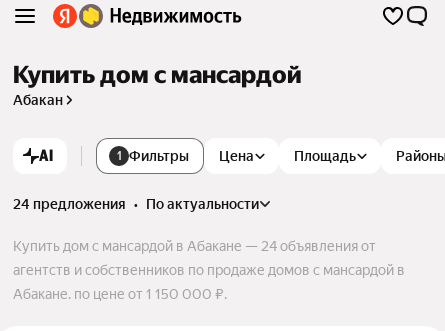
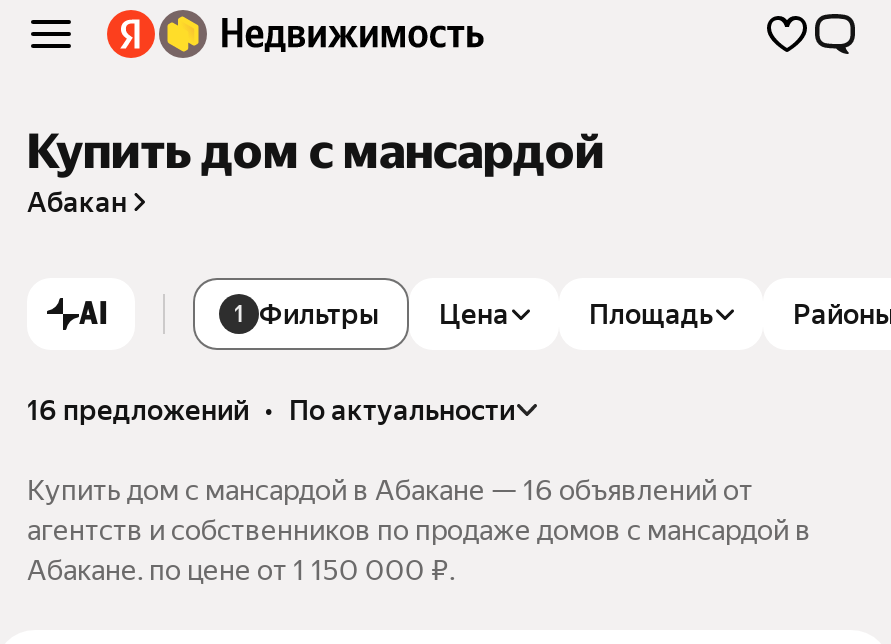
[13,196,259,212] 24 предложения • по актуальности -> [27,394,515,426] 16 предложений • по актуальности
[13,238,376,254] Купить дом с мансардой в Абакане — 24 объявления от -> [27,474,753,506] Купить дом с мансардой в Абакане — 16 объявлений от

